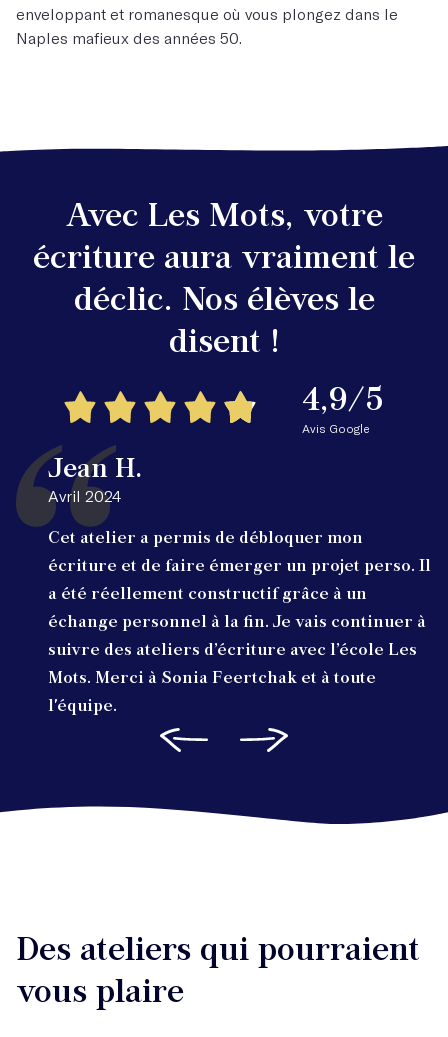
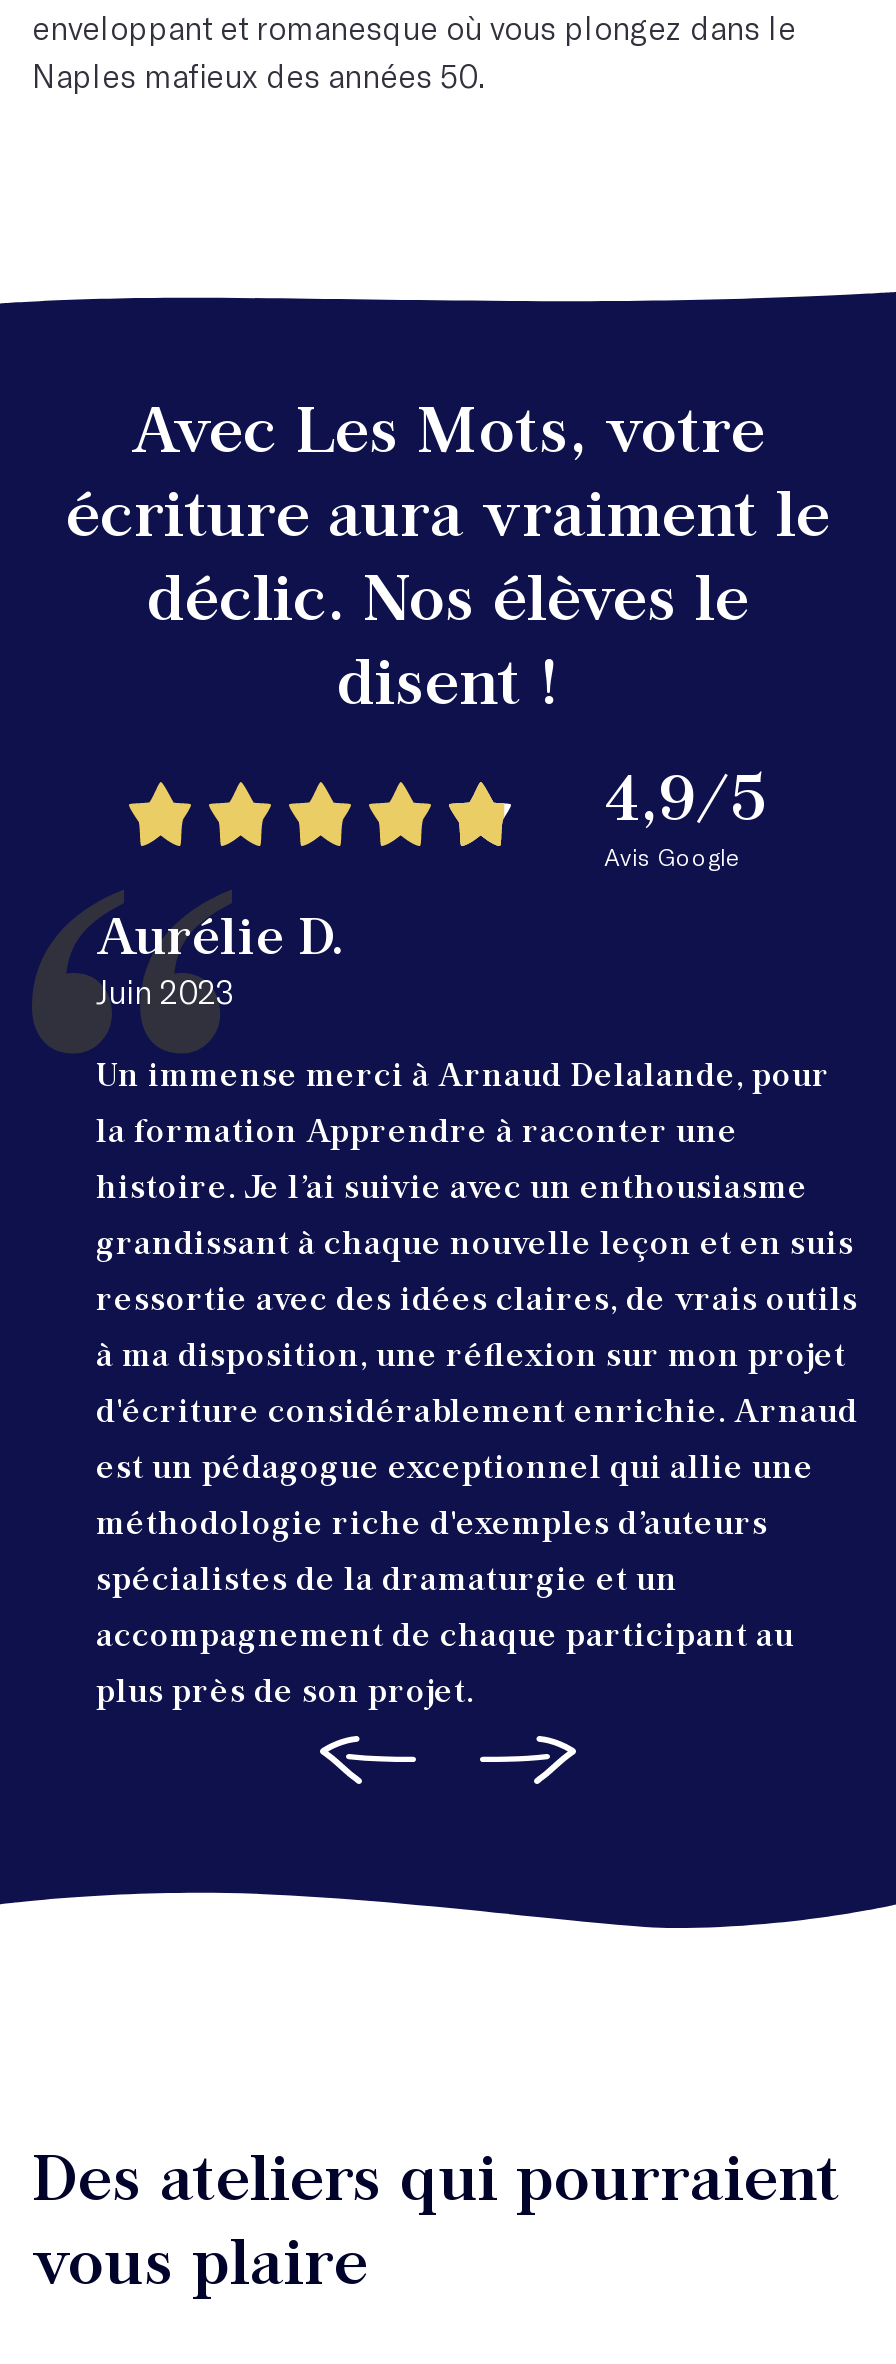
[48,449,142,505] Jean H. | Avril 2024 -> [96,898,344,1010] Aurélie D. | Juin 2023
[48,526,431,717] Cet atelier a permis de débloquer mon | écriture et de faire émerger un projet perso. Il | a été réellement constructif grâce à un | échange personnel à la fin. Je vais continuer à | suivre des ateliers d’écriture avec l’école Les | Mots. Merci à Sonia Feertchak et à toute | l'équipe. -> [96,1052,858,1714] Un immense merci à Arnaud Delalande, pour | la formation Apprendre à raconter une | histoire. Je l’ai suivie avec un enthousiasme | grandissant à chaque nouvelle leçon et en suis | ressortie avec des idées claires, de vrais outils | à ma disposition, une réflexion sur mon projet | d'écriture considérablement enrichie. Arnaud | est un pédagogue exceptionnel qui allie une | méthodologie riche d'exemples d’auteurs | spécialistes de la dramaturgie et un | accompagnement de chaque participant au | plus près de son projet.

